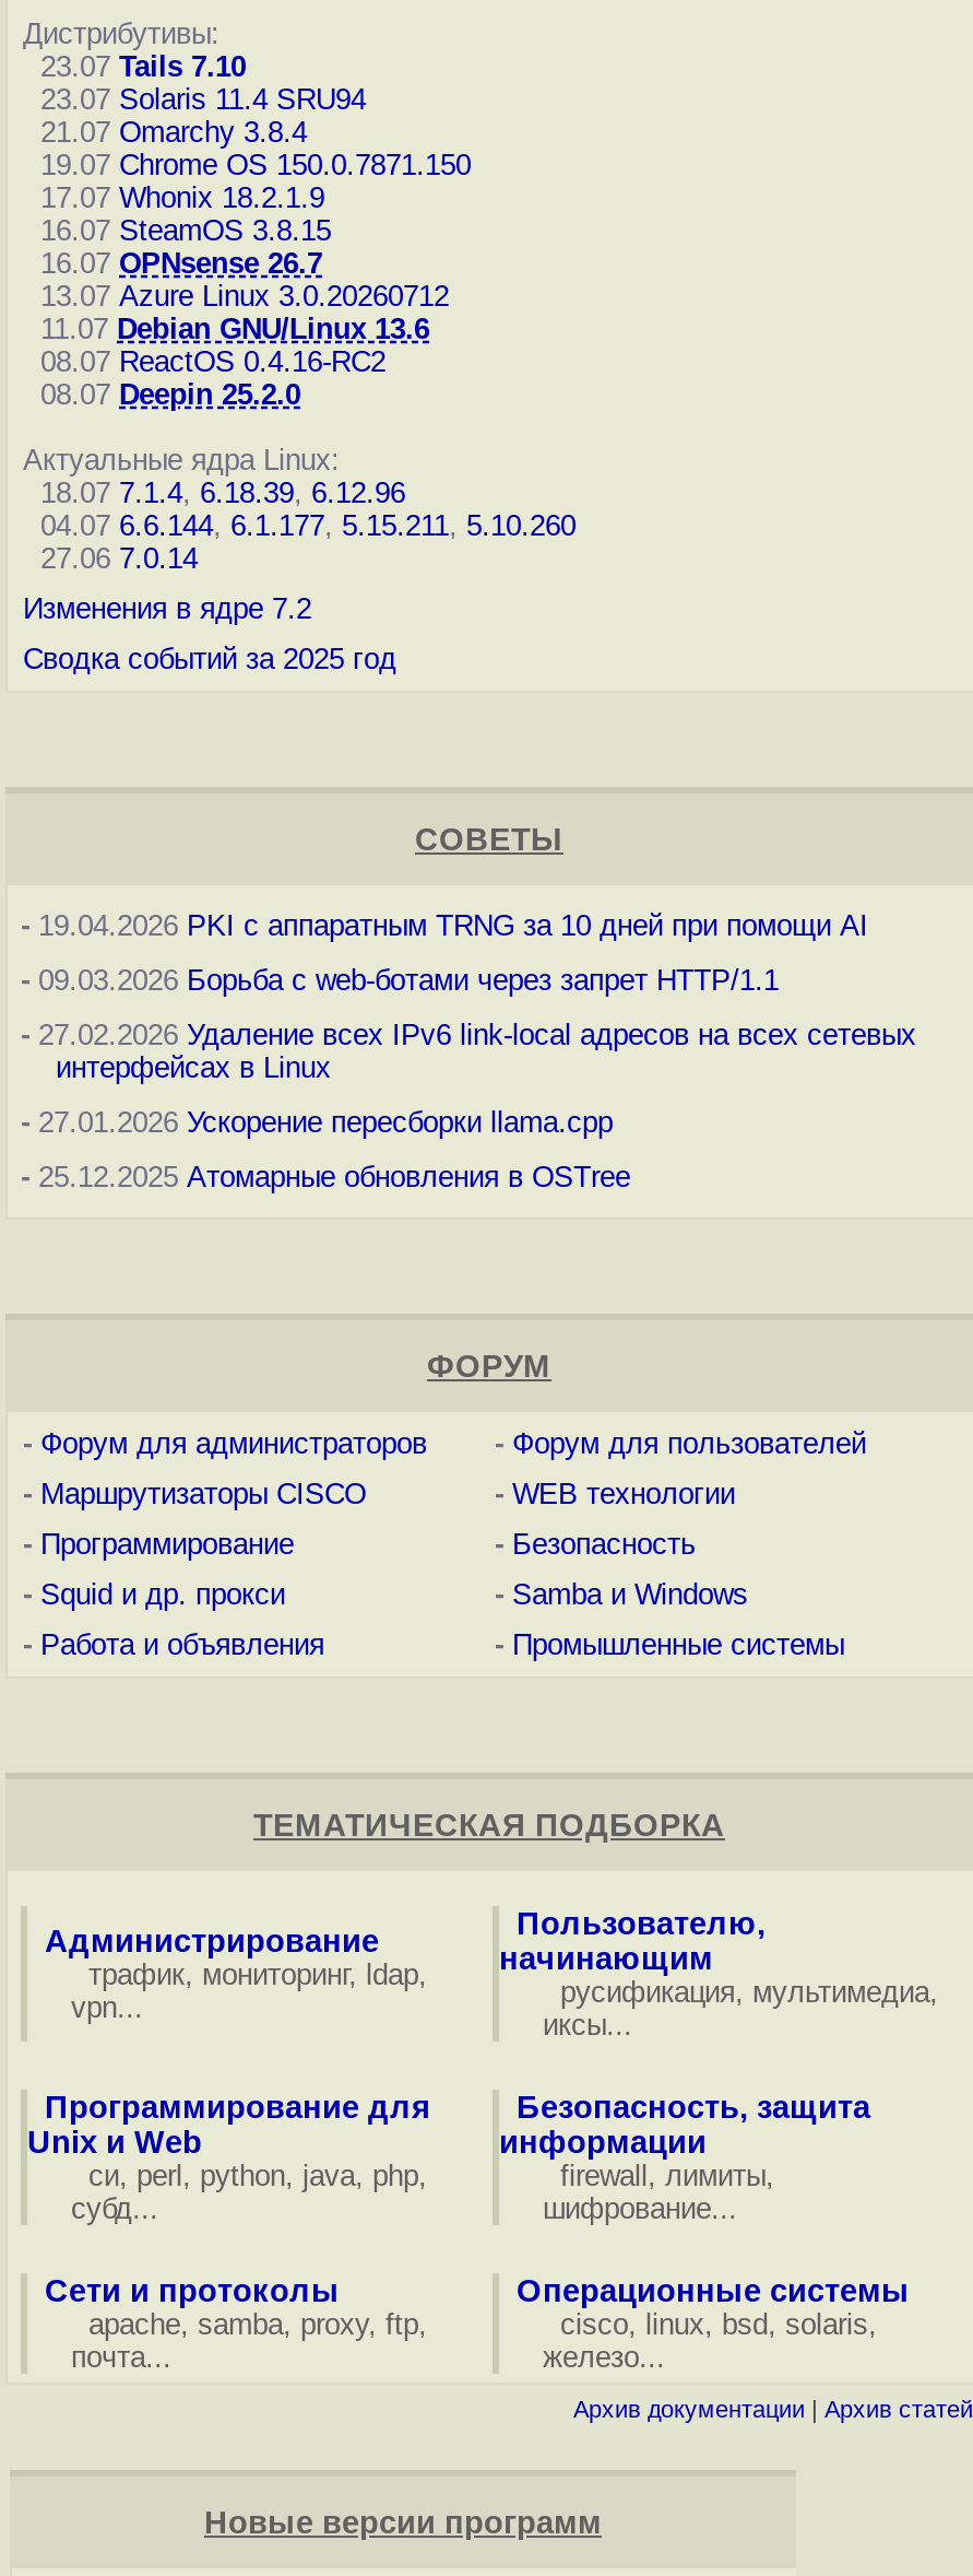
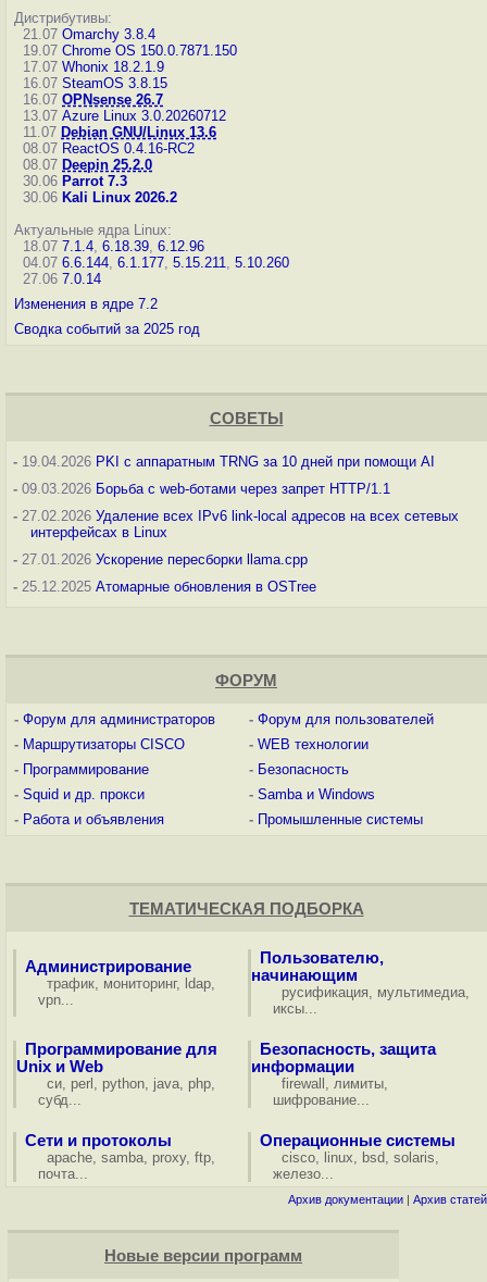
[23,50,366,116] 23.07 Tails 7.10 | 23.07 Solaris 11.4 SRU94 -> none
moved [23,116,471,411] -> [14,26,237,173]: 21.07 Omarchy 3.8.4 | 19.07 Chrome OS 150.0.7871.150 | 17.07 Whonix 18.2.1.9 | ... | 08.07 ReactOS 0.4.16-RC2 | 08.07 Deepin 25.2.0
none -> [14,173,177,206] 30.06 Parrot 7.3 | 30.06 Kali Linux 2026.2

